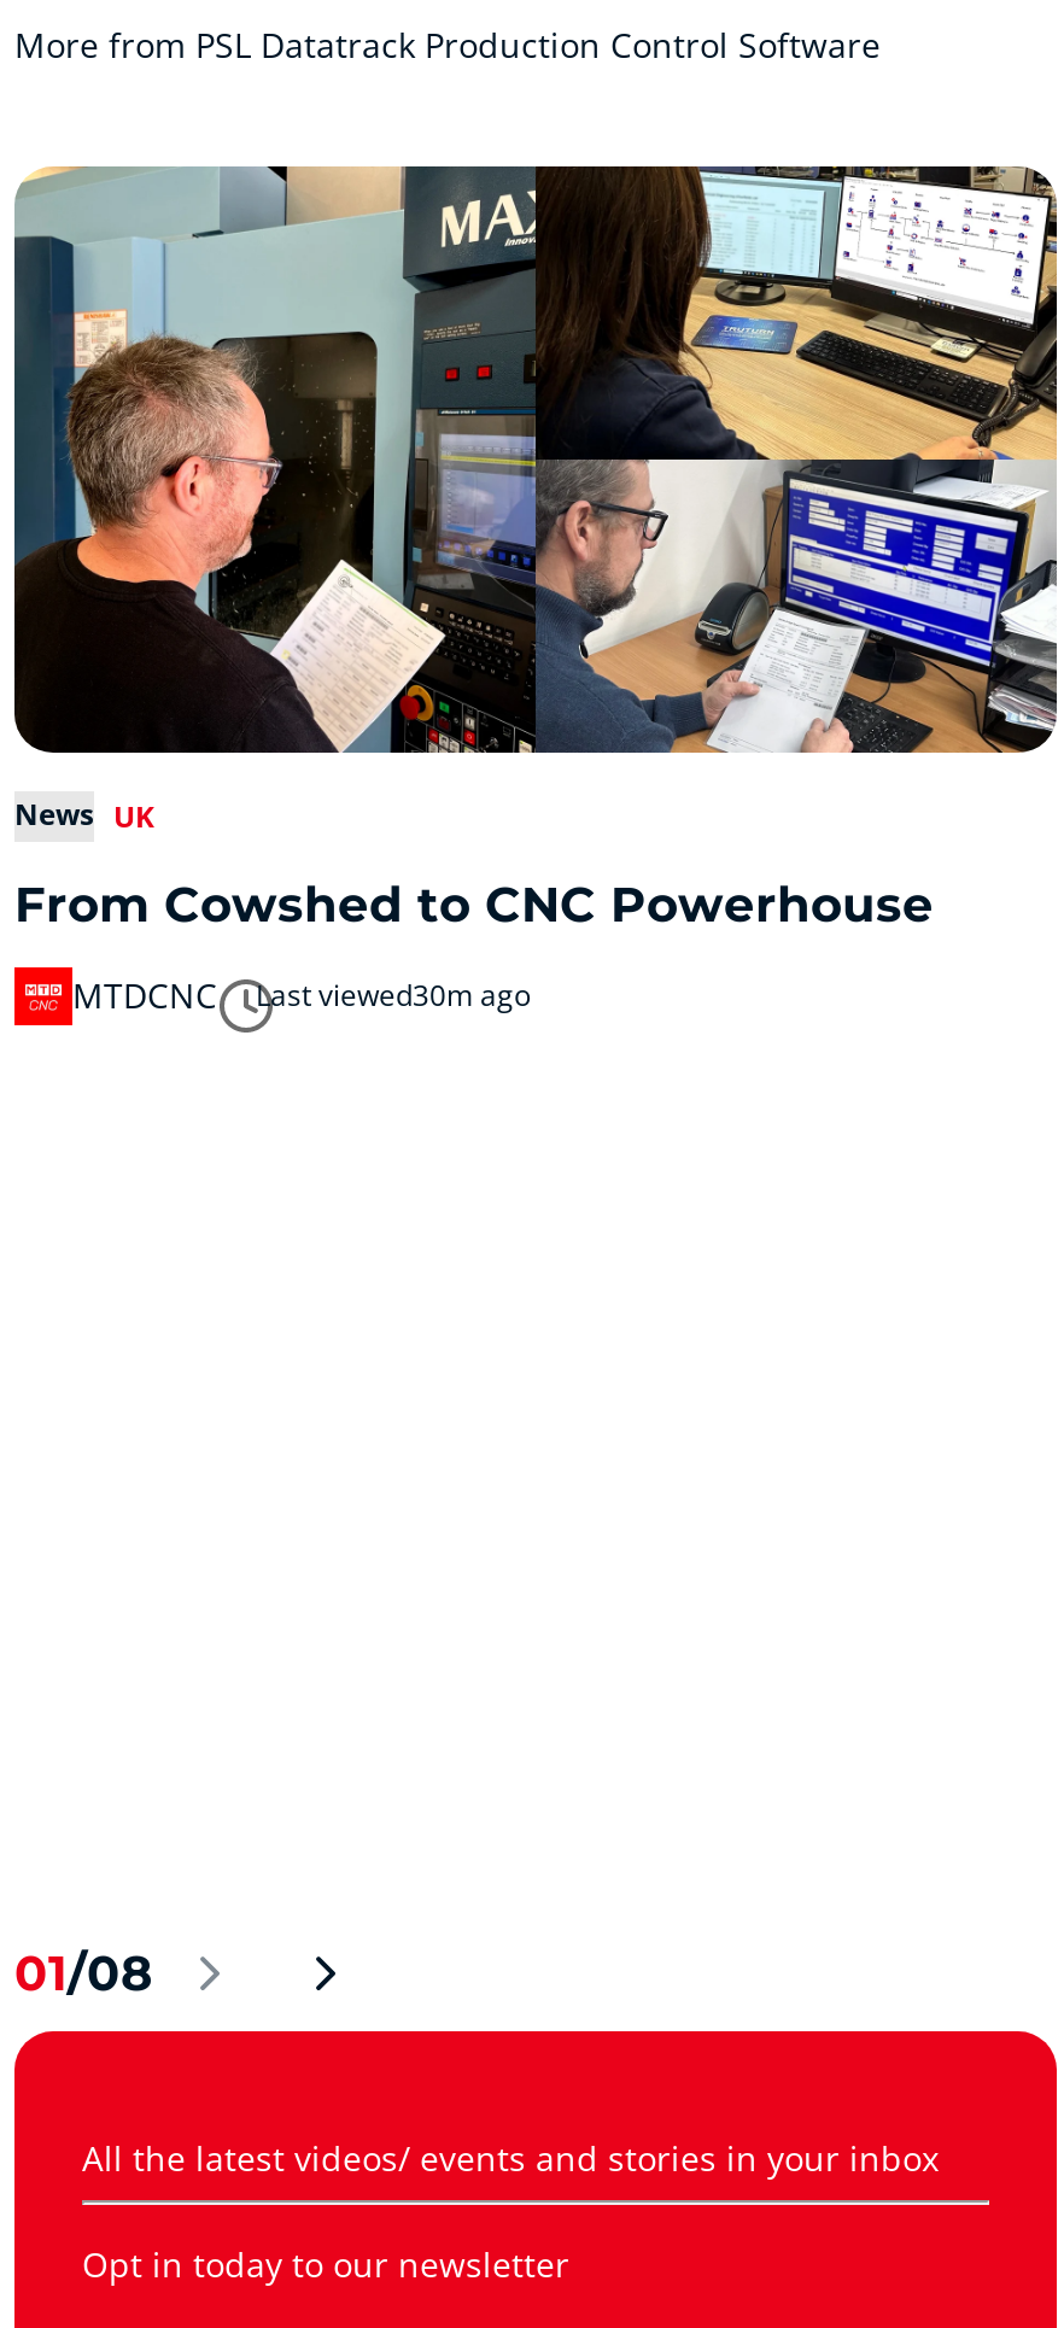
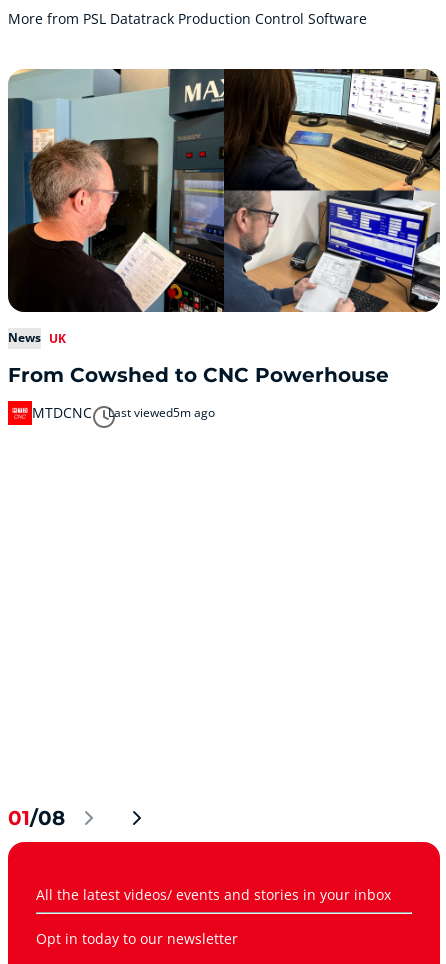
[256,976,531,1017] Last viewed30m ago -> [108,404,215,421] Last viewed5m ago

